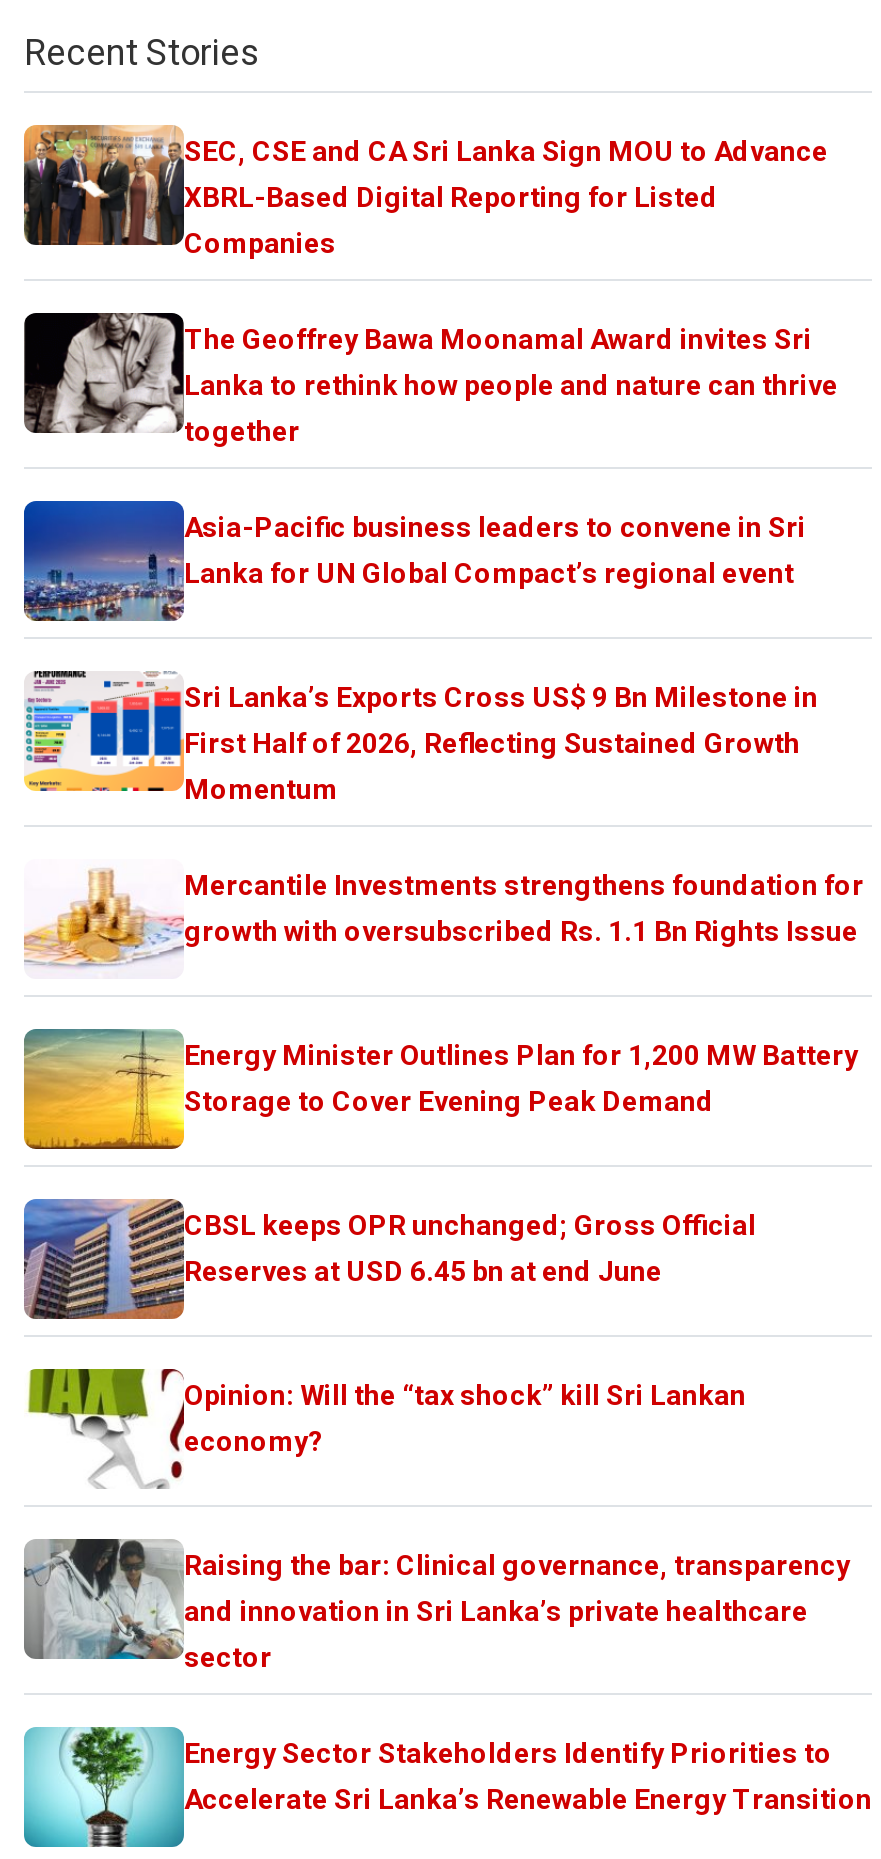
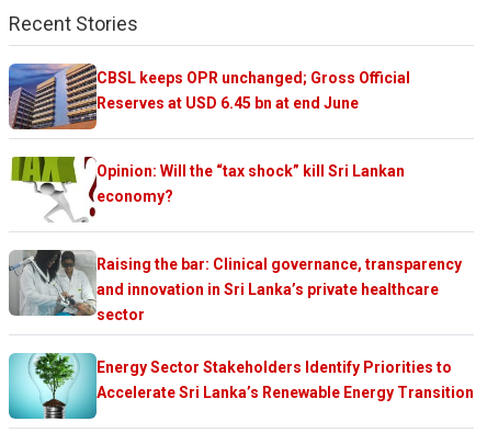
[22,123,838,589] [image] | SEC, CSE and CA Sri Lanka Sign MOU to Advance | XBRL-Based Digital Reporting for Listed | Companies | The Geoffrey Bawa Moonamal Award invites Sri | Lanka to rethink how people and nature can thrive | together | Asia-Pacific business leaders to convene in Sri | Lanka for UN Global Compact’s regional event -> none
[22,311,156,435] [image] -> none
[22,499,864,947] [image] | Sri Lanka’s Exports Cross US$ 9 Bn Milestone in | First Half of 2026, Reflecting Sustained Growth | Momentum | Mercantile Investments strengthens foundation for | growth with oversubscribed Rs. 1.1 Bn Rights Issue -> none
[22,669,156,793] [image] -> none
[22,867,156,971] [image] -> none
[22,1027,858,1151] [image] | Energy Minister Outlines Plan for 1,200 MW Battery | Storage to Cover Evening Peak Demand -> none

